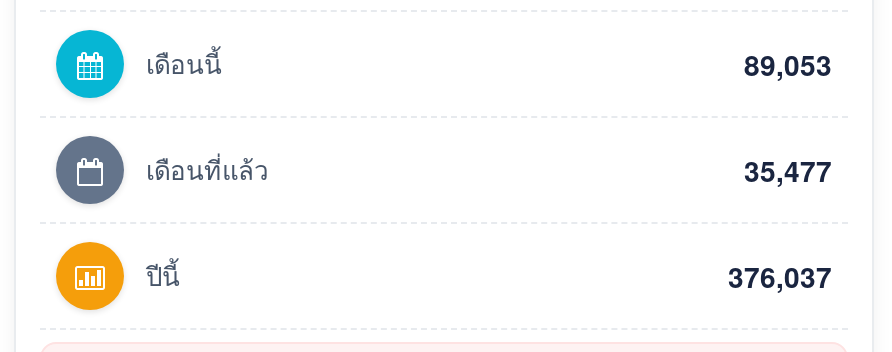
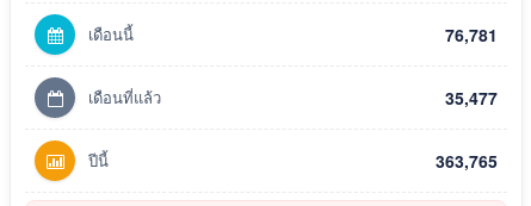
[744,43,832,83] 89,053 -> [445,22,498,46] 76,781
[728,255,832,295] 376,037 -> [436,148,498,172] 363,765

